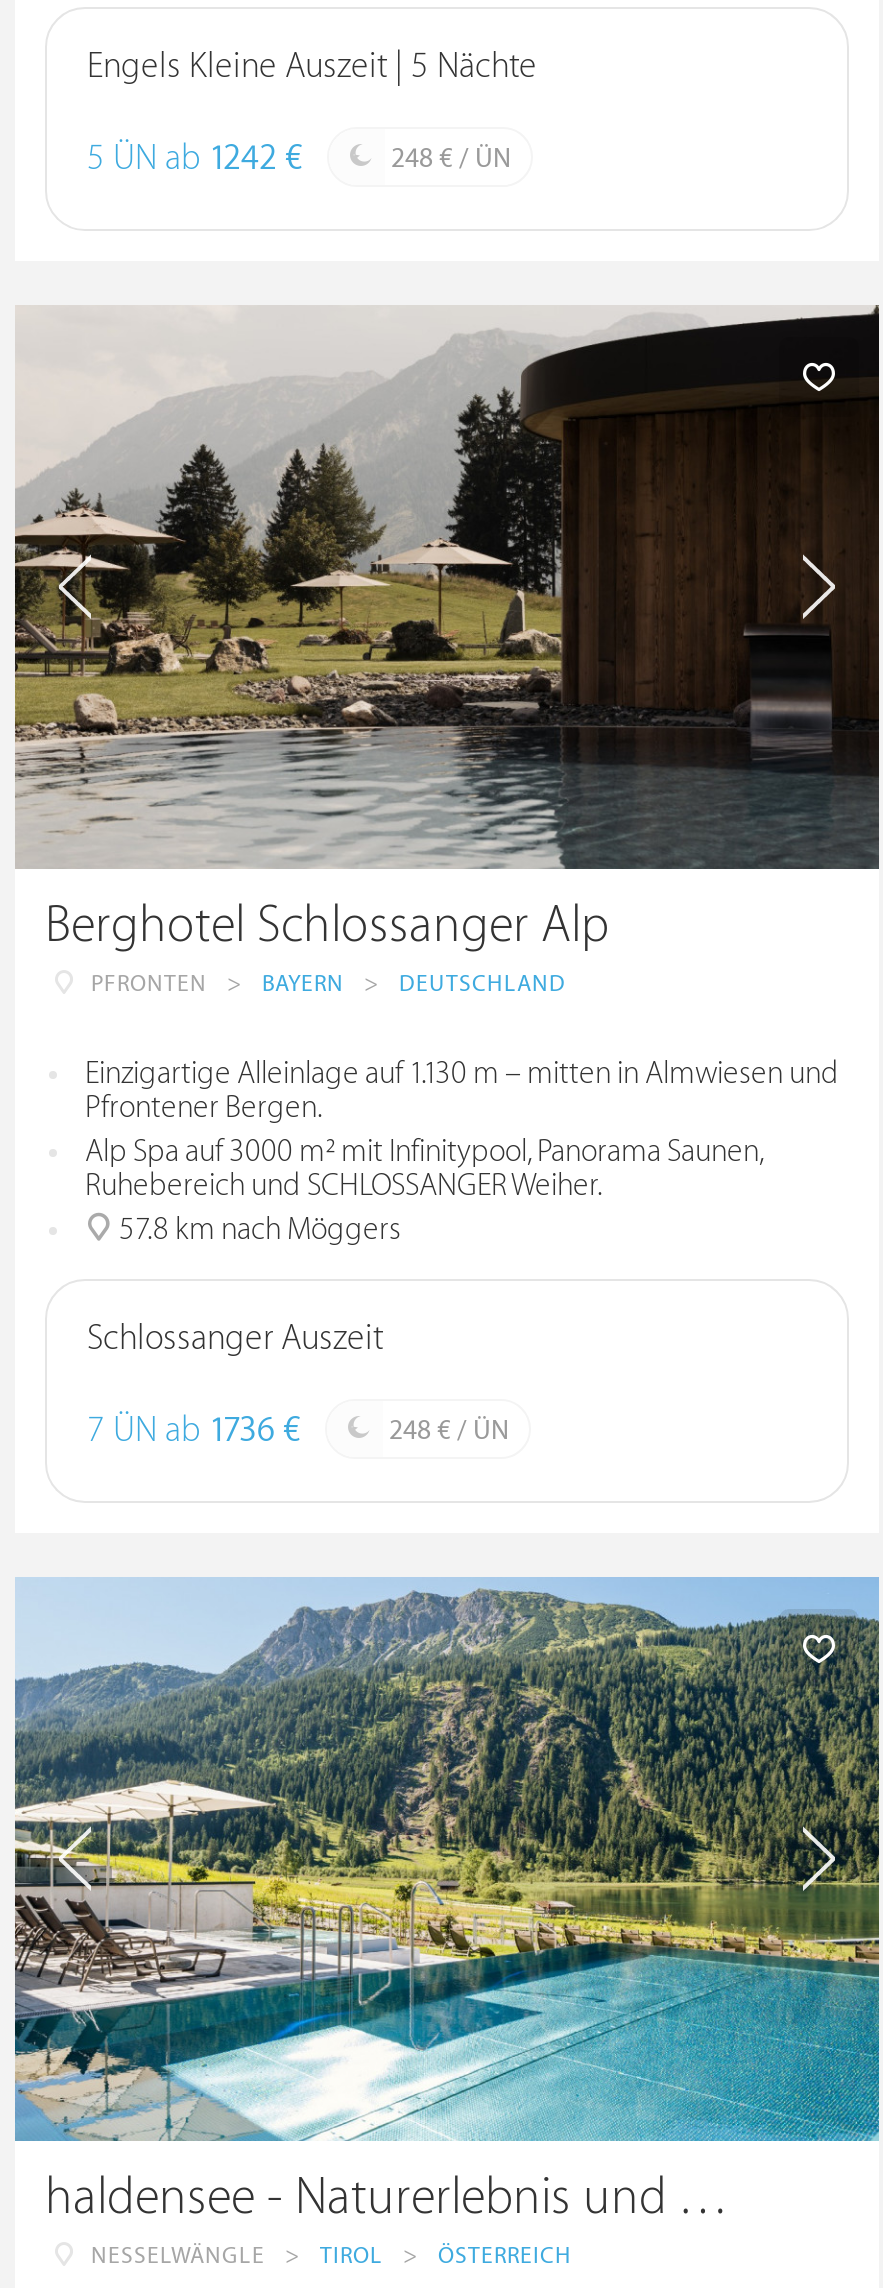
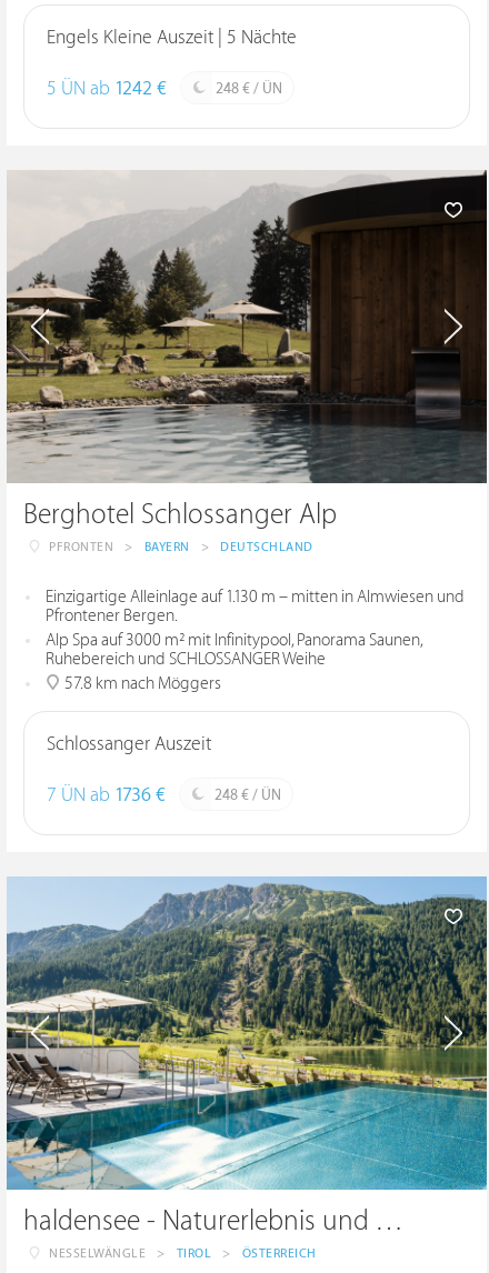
[85,1169,603,1203] Ruhebereich und SCHLOSSANGER Weiher. -> [46,650,326,669] Ruhebereich und SCHLOSSANGER Weihe

